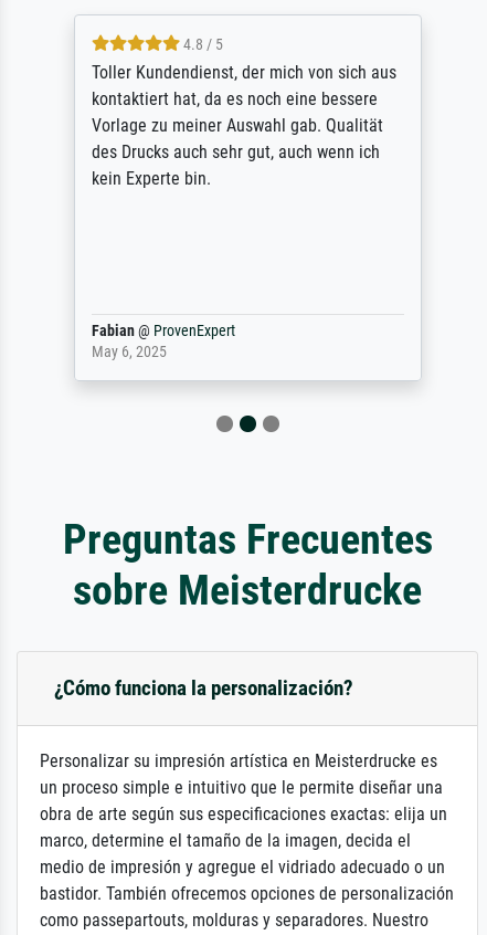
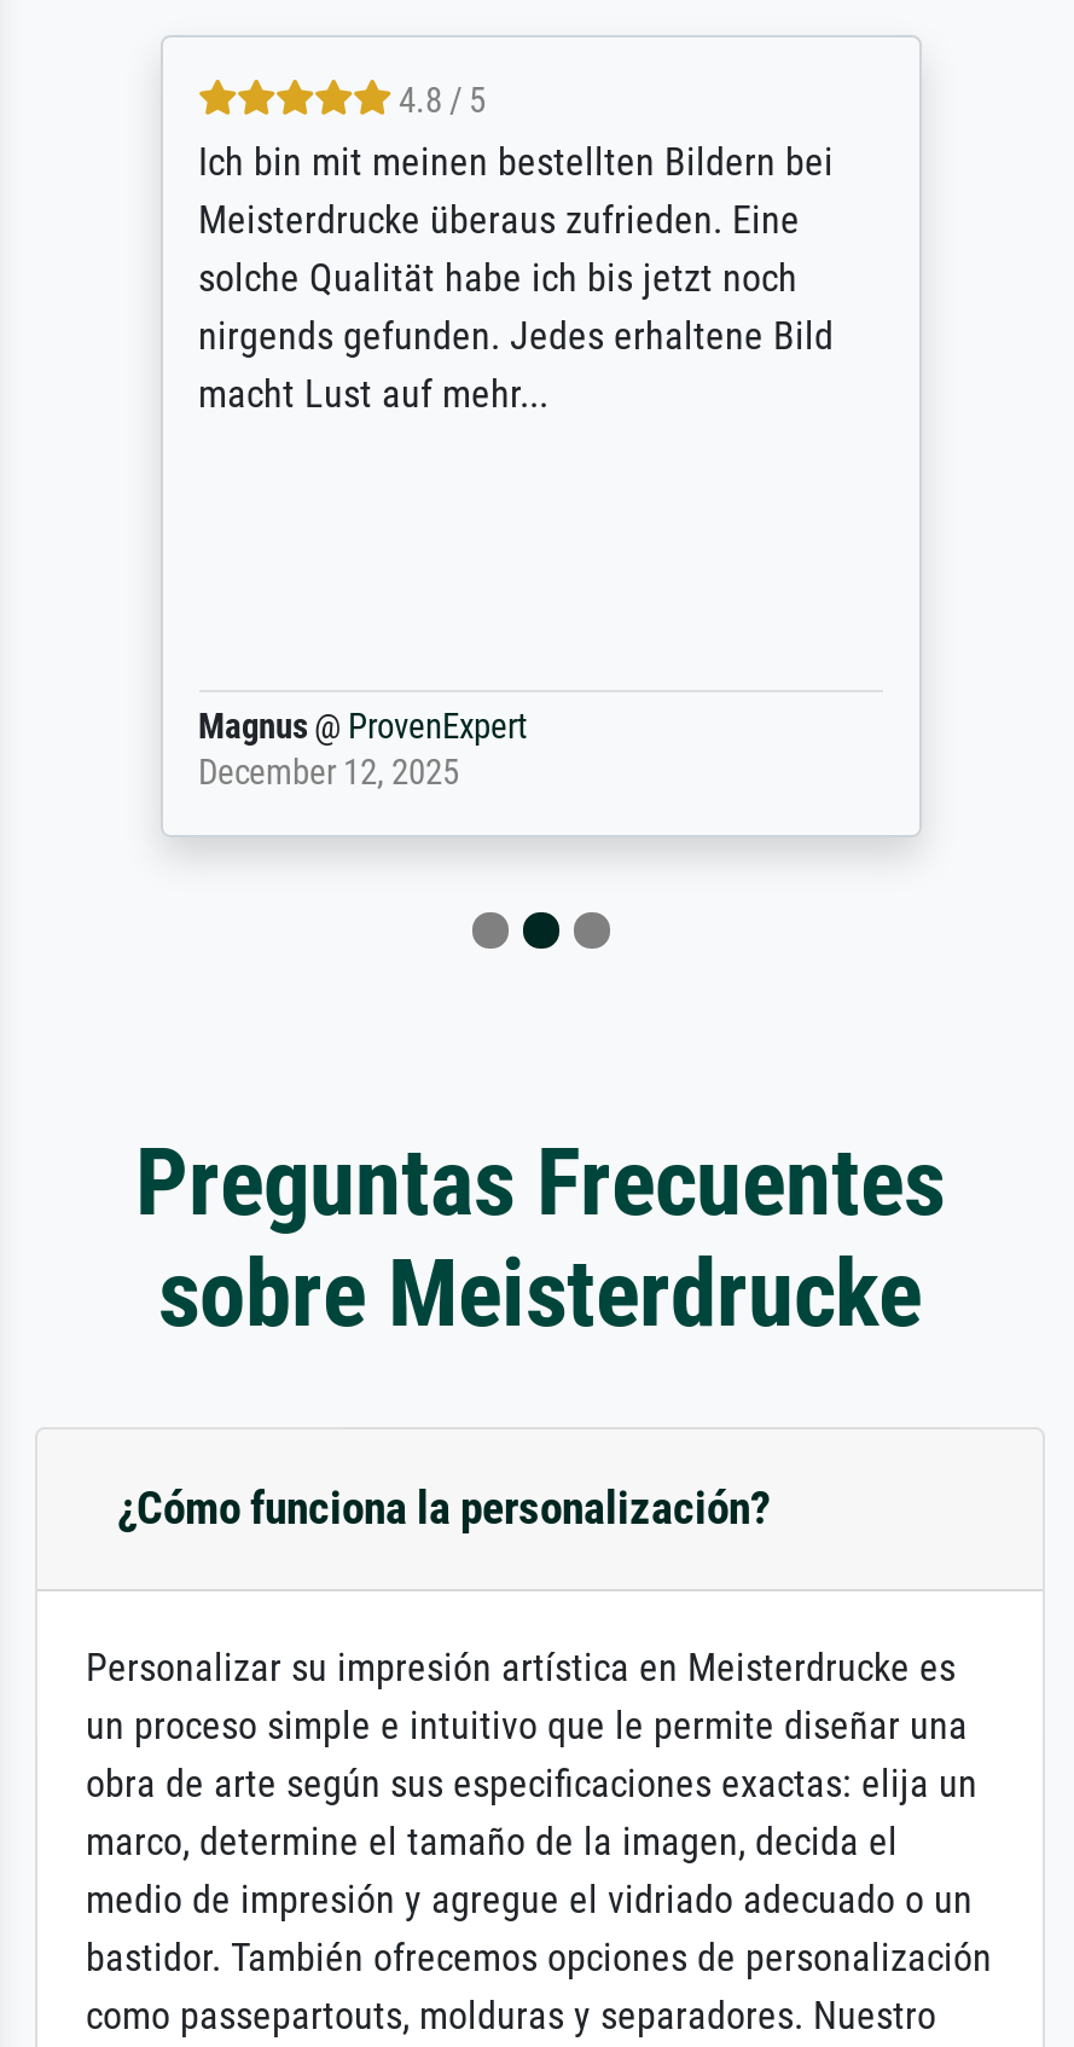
[91,62,396,189] Toller Kundendienst, der mich von sich aus | kontaktiert hat, da es noch eine bessere | Vorlage zu meiner Auswahl gab. Qualität | des Drucks auch sehr gut, auch wenn ich | kein Experte bin. -> [198,139,834,417] Ich bin mit meinen bestellten Bildern bei | Meisterdrucke überaus zufrieden. Eine | solche Qualität habe ich bis jetzt noch | nirgends gefunden. Jedes erhaltene Bild | macht Lust auf mehr...
[91,322,235,362] Fabian @ ProvenExpert | May 6, 2025 -> [198,707,527,794] Magnus @ ProvenExpert | December 12, 2025

